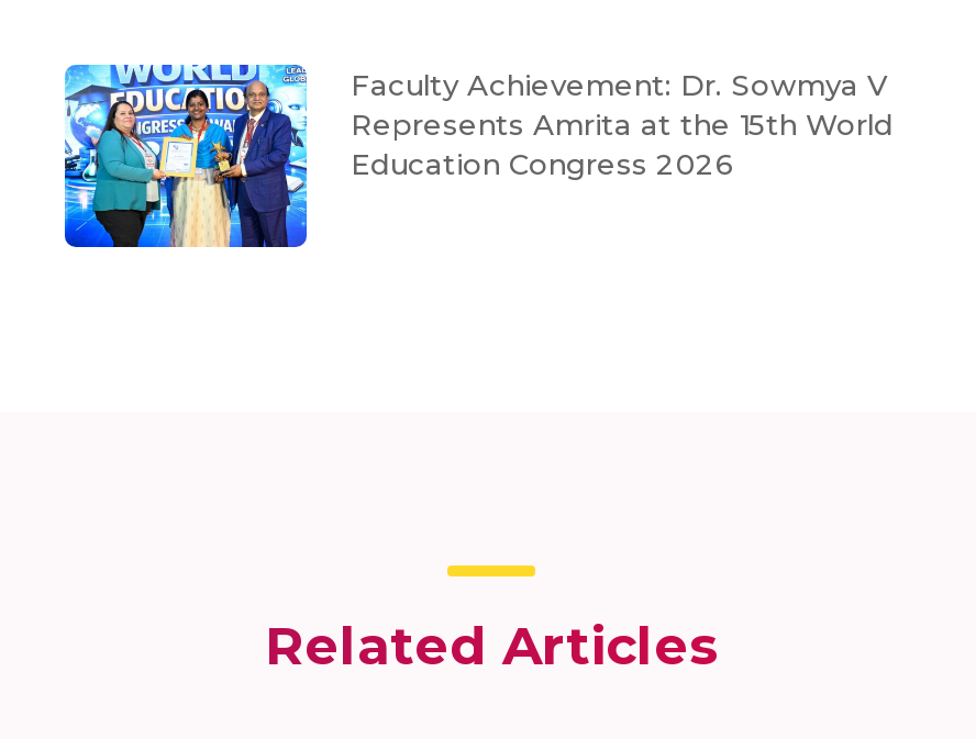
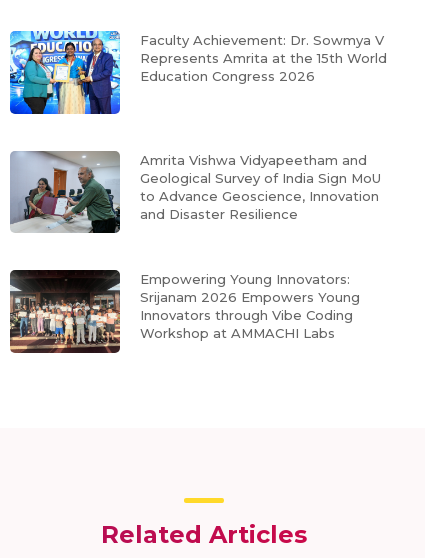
none -> [9,150,381,234] [image] | Amrita Vishwa Vidyapeetham and | Geological Survey of India Sign MoU | to Advance Geoscience, Innovation | and Disaster Resilience
none -> [9,269,360,354] [image] | Empowering Young Innovators: | Srijanam 2026 Empowers Young | Innovators through Vibe Coding | Workshop at AMMACHI Labs

